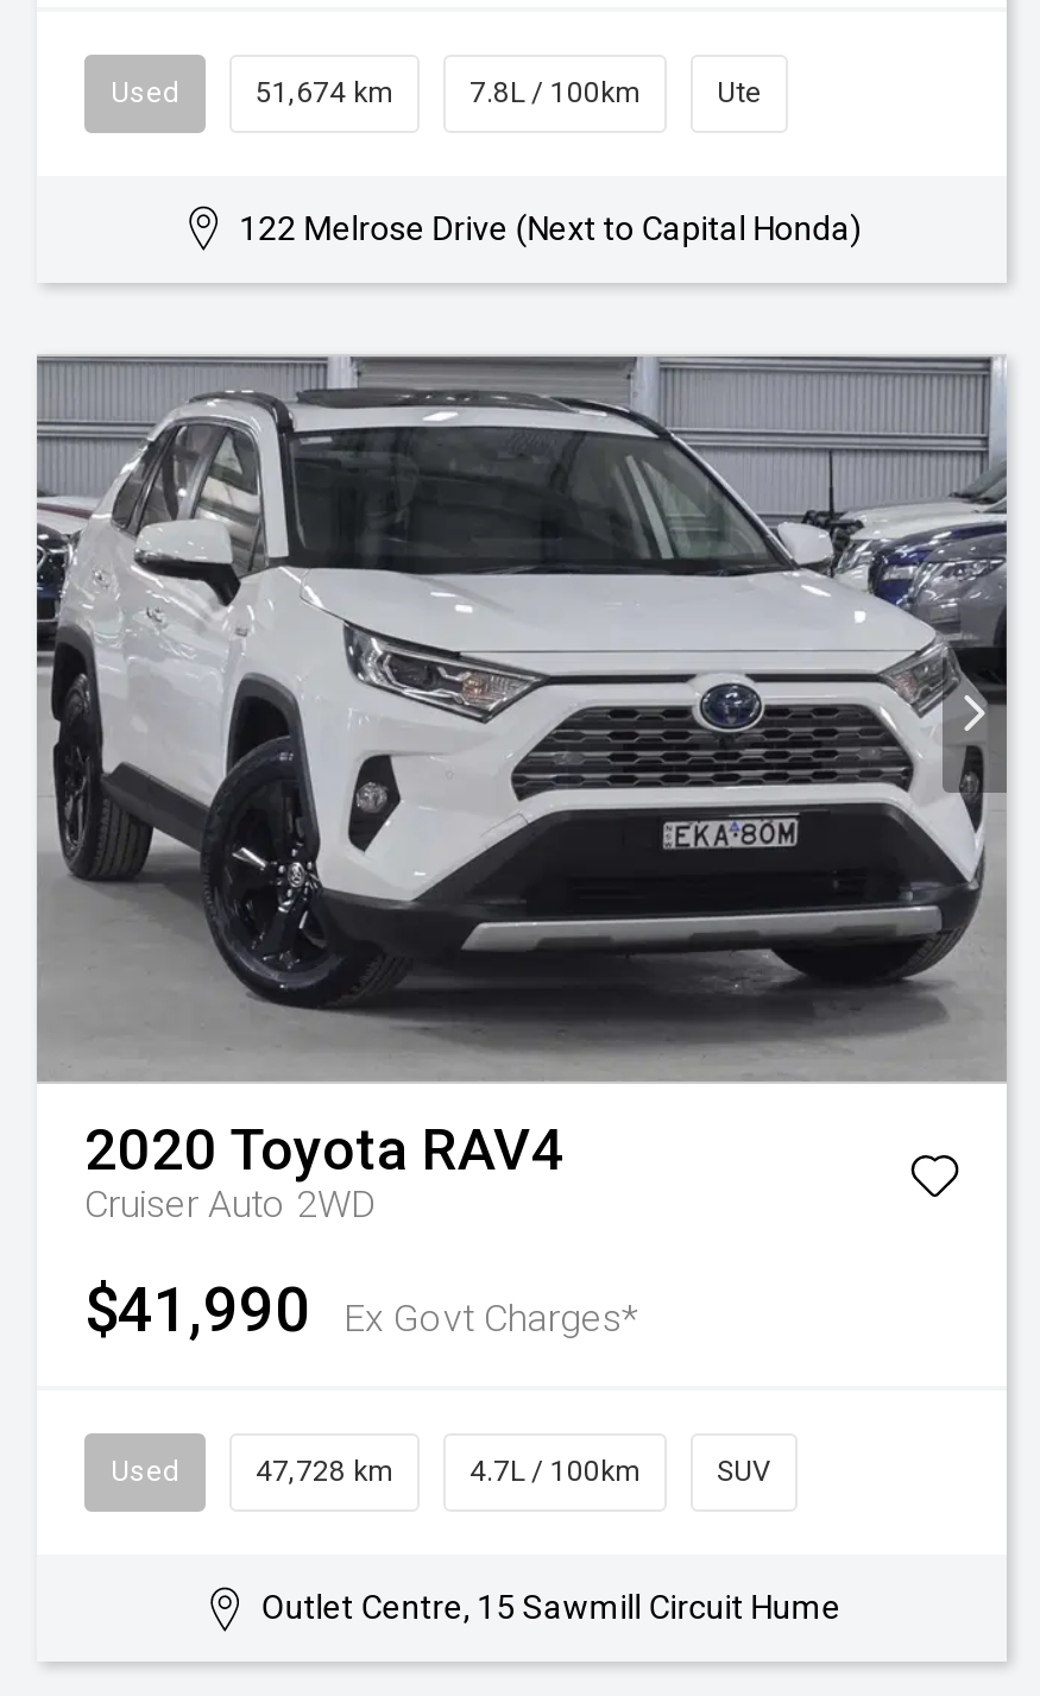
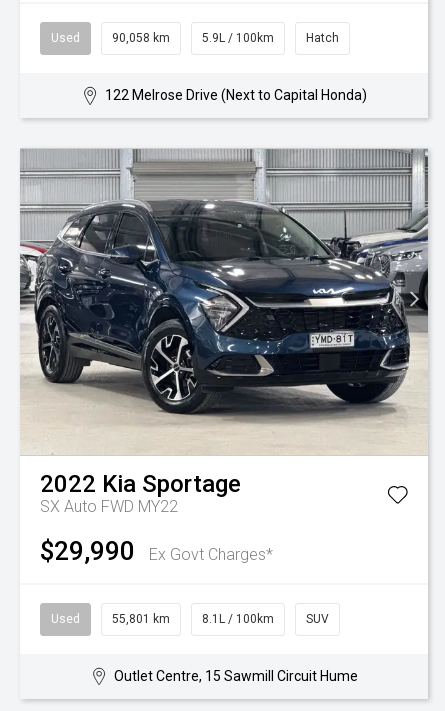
[256,76,762,109] 51,674 km | 7.8L / 100km | Ute -> [112,31,339,45] 90,058 km | 5.9L / 100km | Hatch
[34,355,1009,1227] [image] | 2020 Toyota RAV4 | Cruiser Auto 2WD -> [20,149,429,516] [image] | 2022 Kia Sportage | SX Auto FWD MY22
[84,1275,638,1346] $41,990 Ex Govt Charges* -> [40,536,273,566] $29,990 Ex Govt Charges*
[256,1456,393,1489] 47,728 km -> [112,612,170,626] 55,801 km
[469,1456,641,1489] 4.7L / 100km -> [202,612,274,626] 8.1L / 100km

